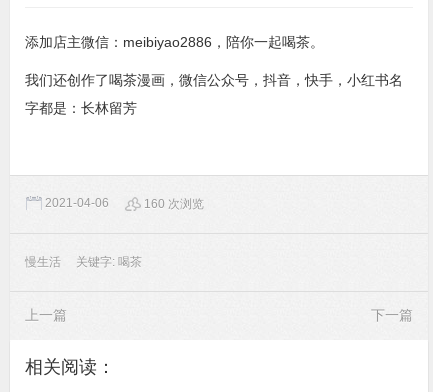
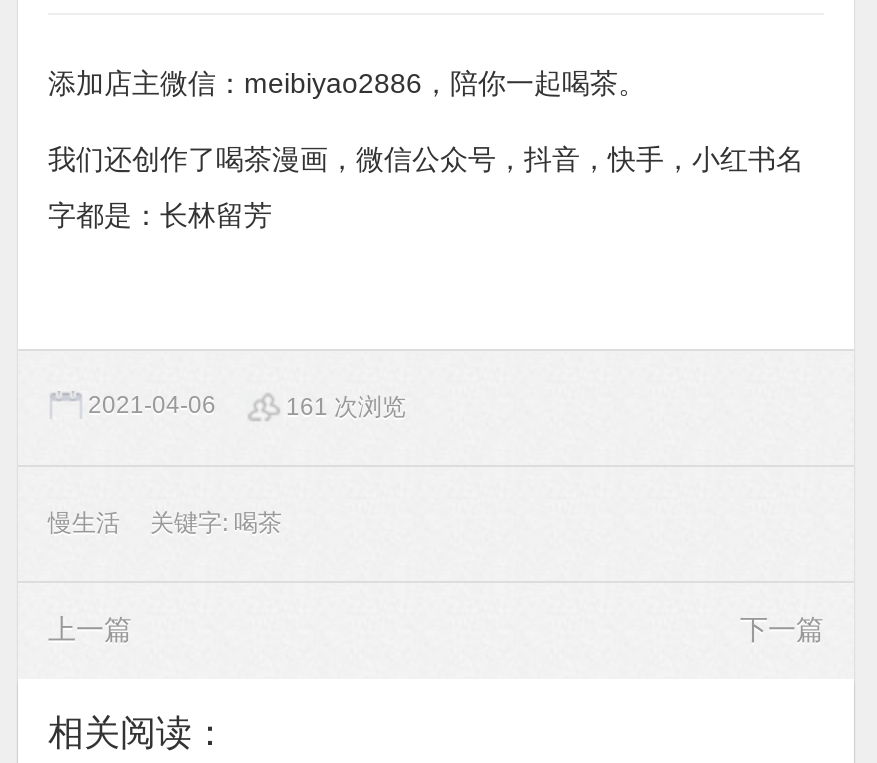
[144,197,204,211] 160 次浏览 -> [286,393,406,421] 161 次浏览

